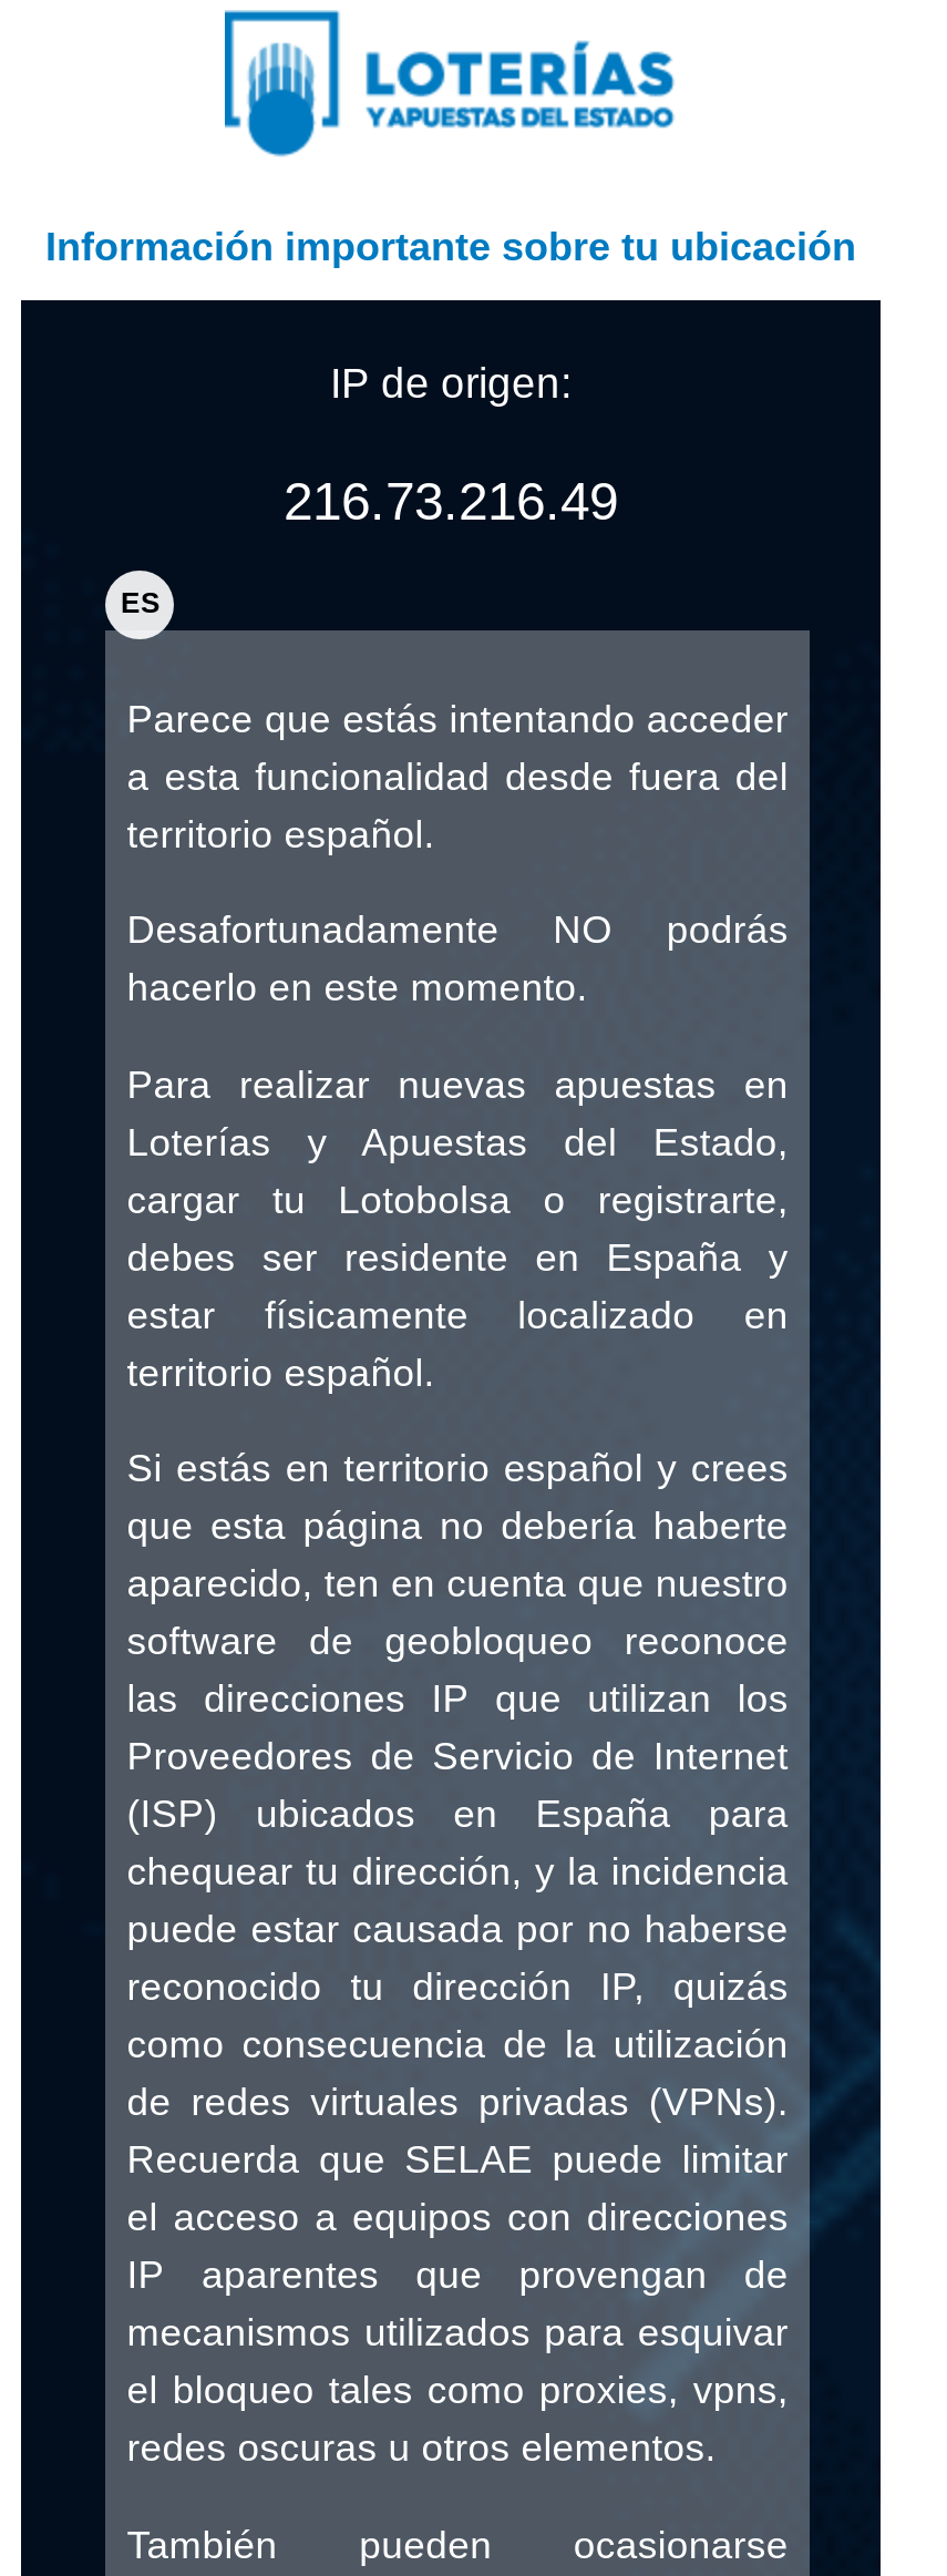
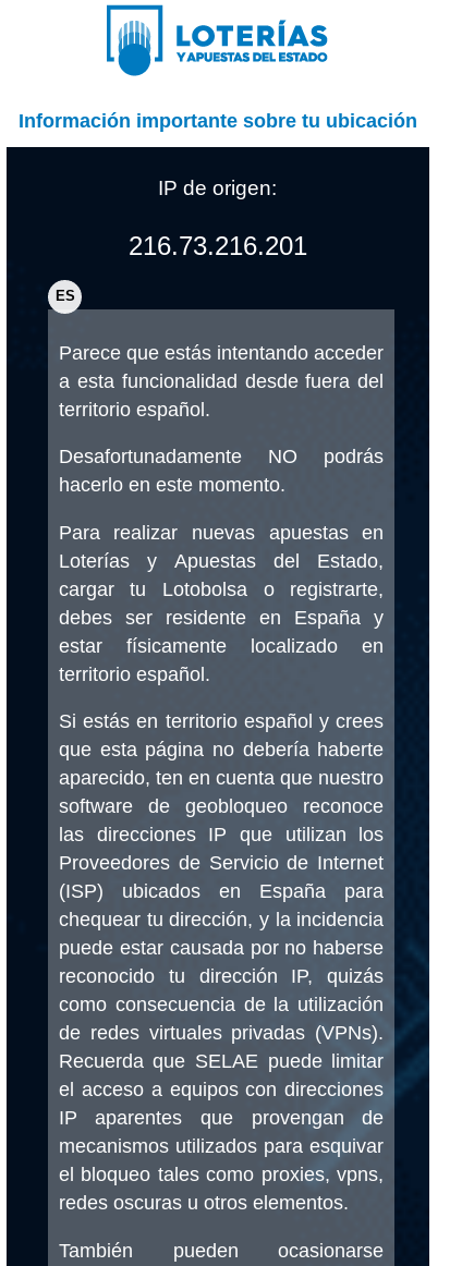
[284,472,618,532] 216.73.216.49 -> [129,232,307,261] 216.73.216.201

